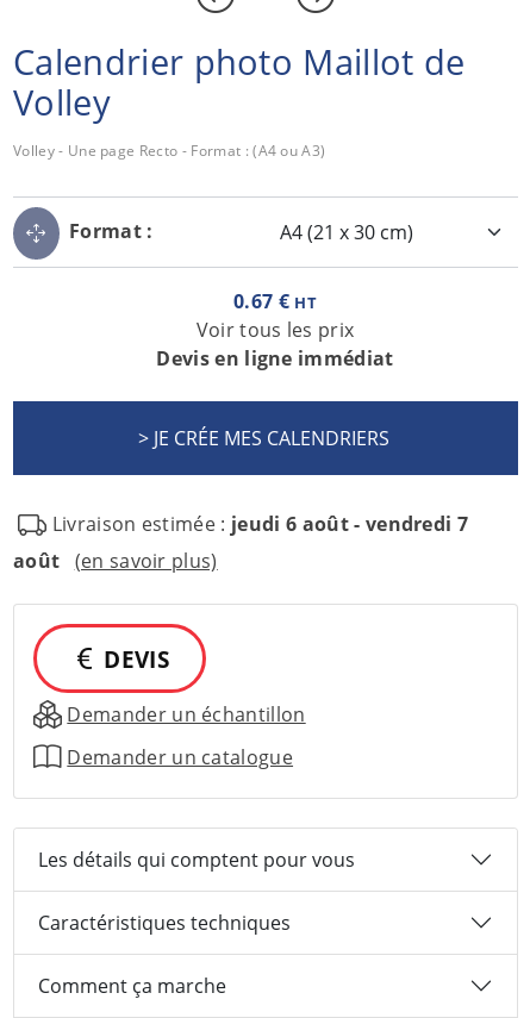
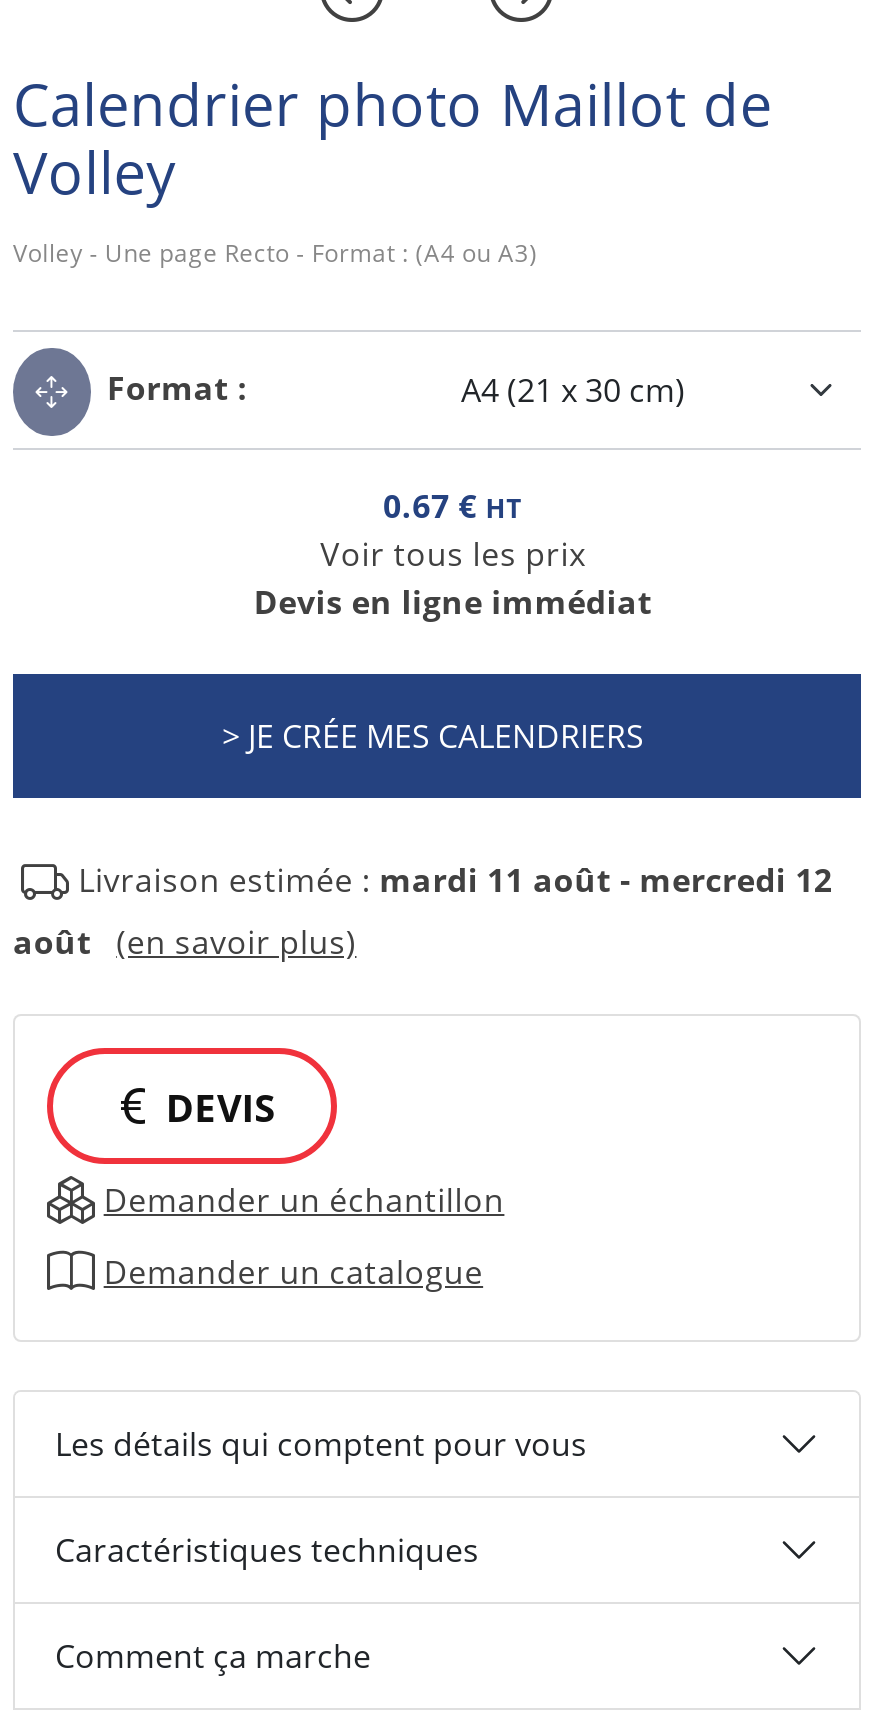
[47,510,468,537] Livraison estimée : jeudi 6 août - vendredi 7 -> [70,857,832,901] Livraison estimée : mardi 11 août - mercredi 12

